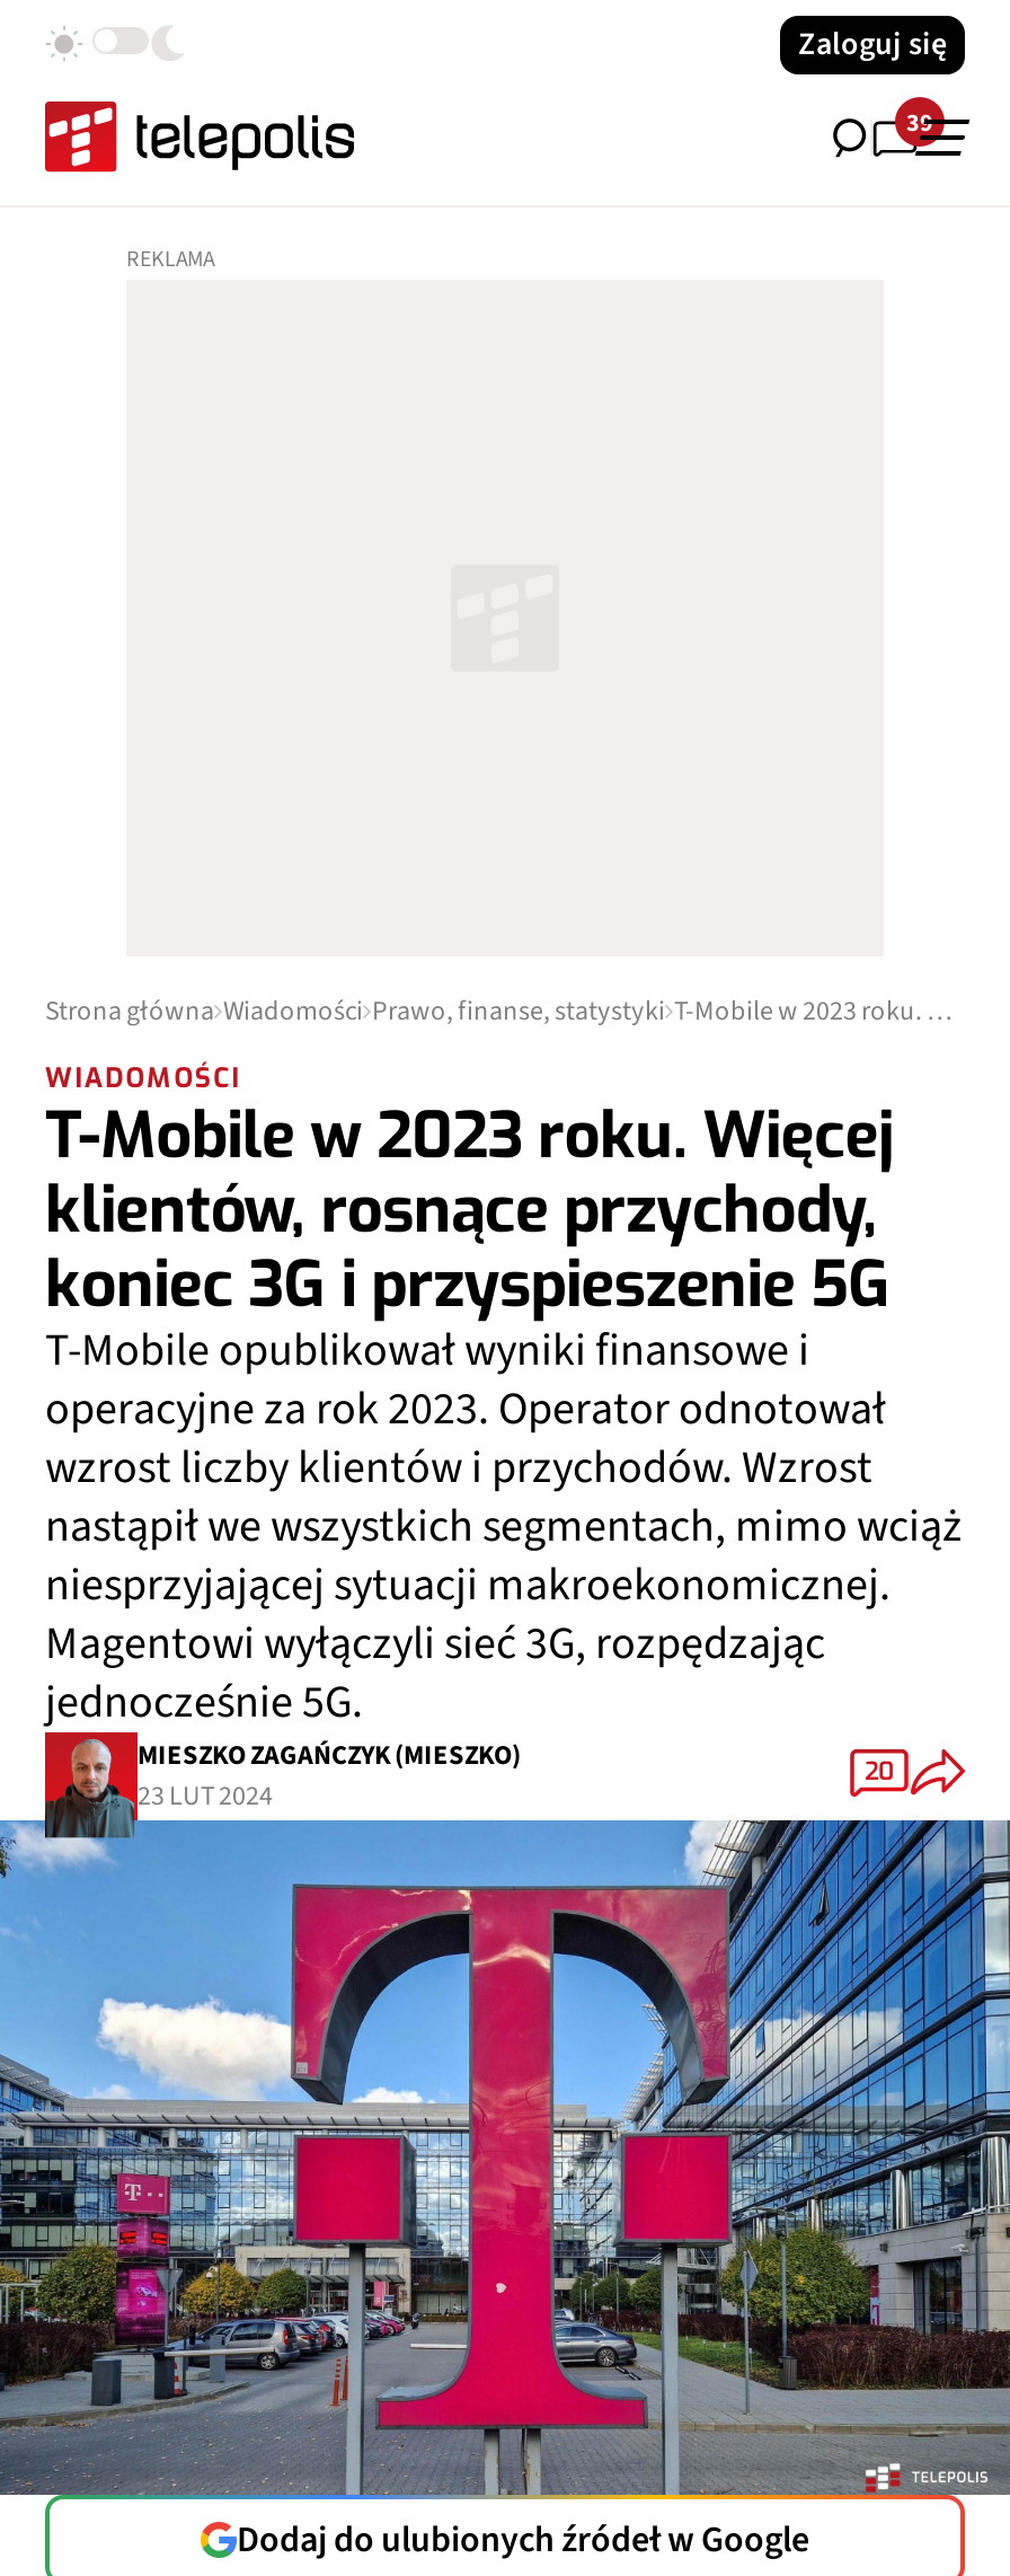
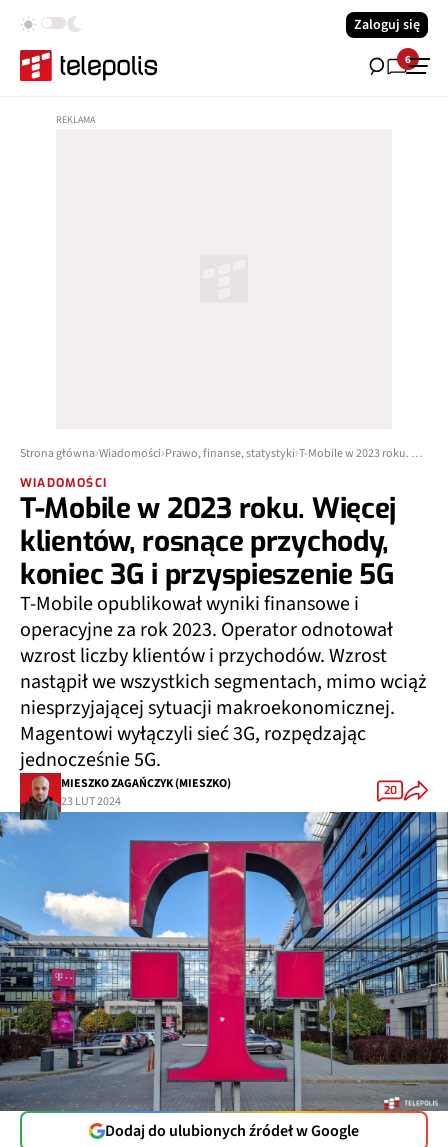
[906,105,933,139] 39 -> [405,51,411,66] 6

